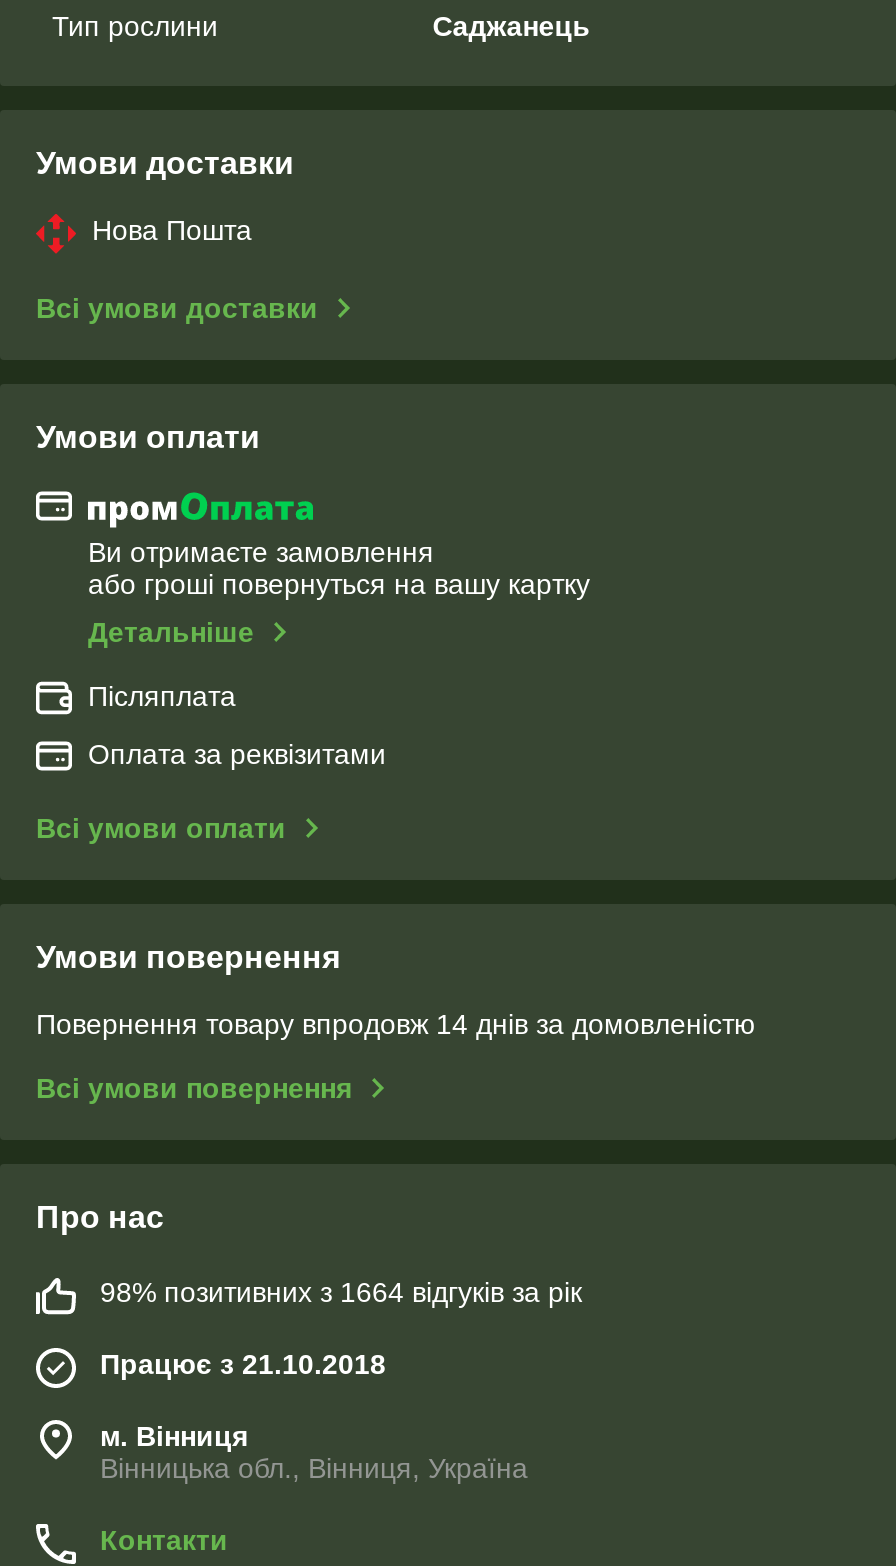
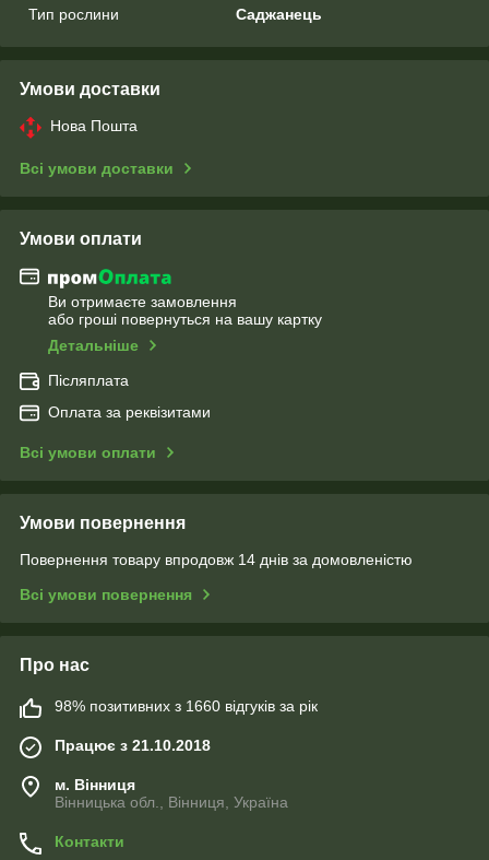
[100,1276,582,1308] 98% позитивних з 1664 відгуків за рік -> [55,697,318,715] 98% позитивних з 1660 відгуків за рік

